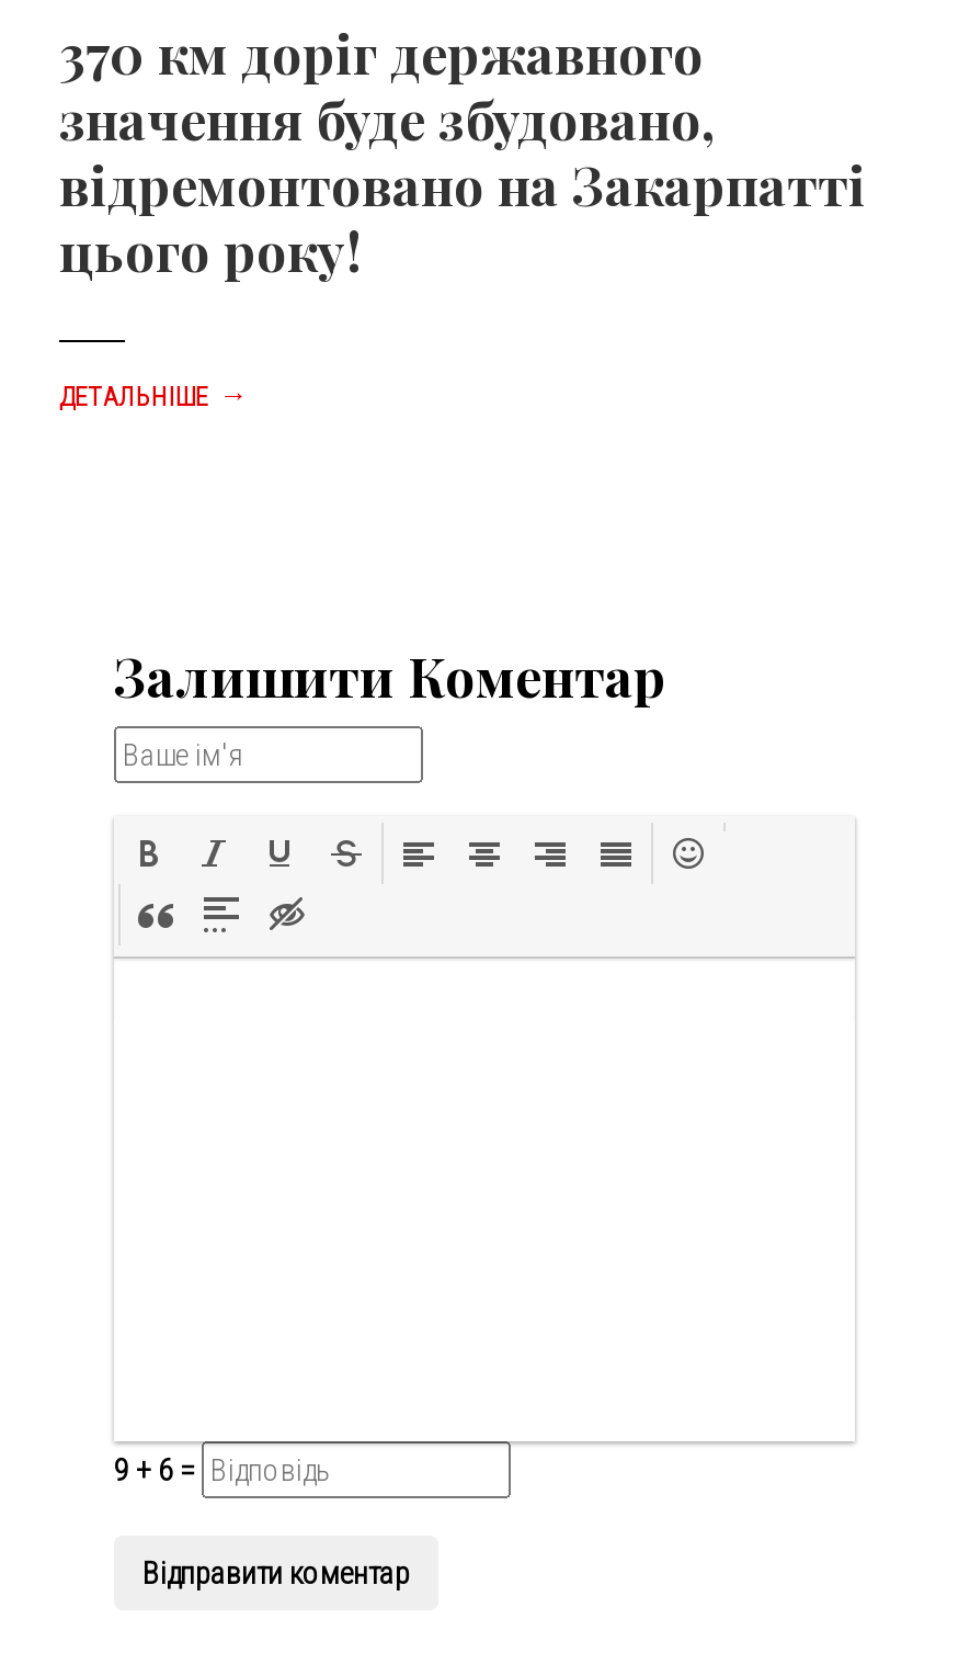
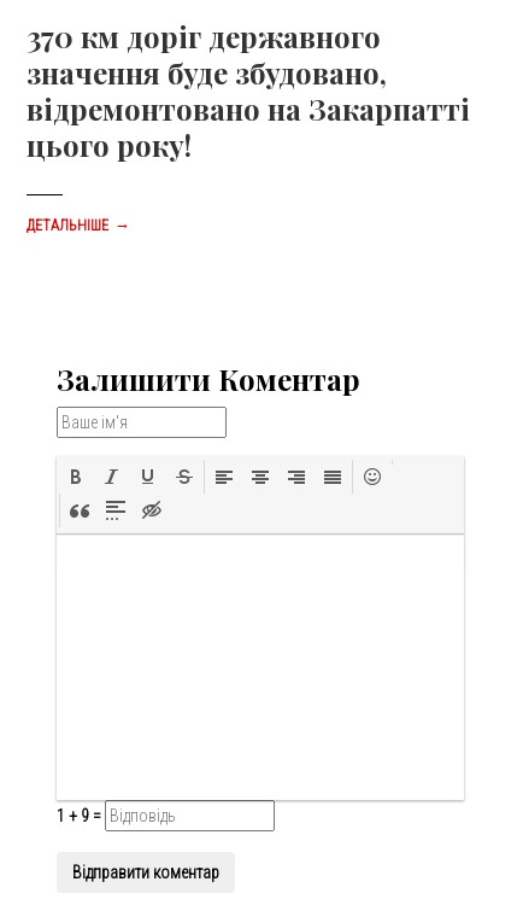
[114,1453,195,1488] 9 + 6 = -> [57,806,101,826] 1 + 9 =

